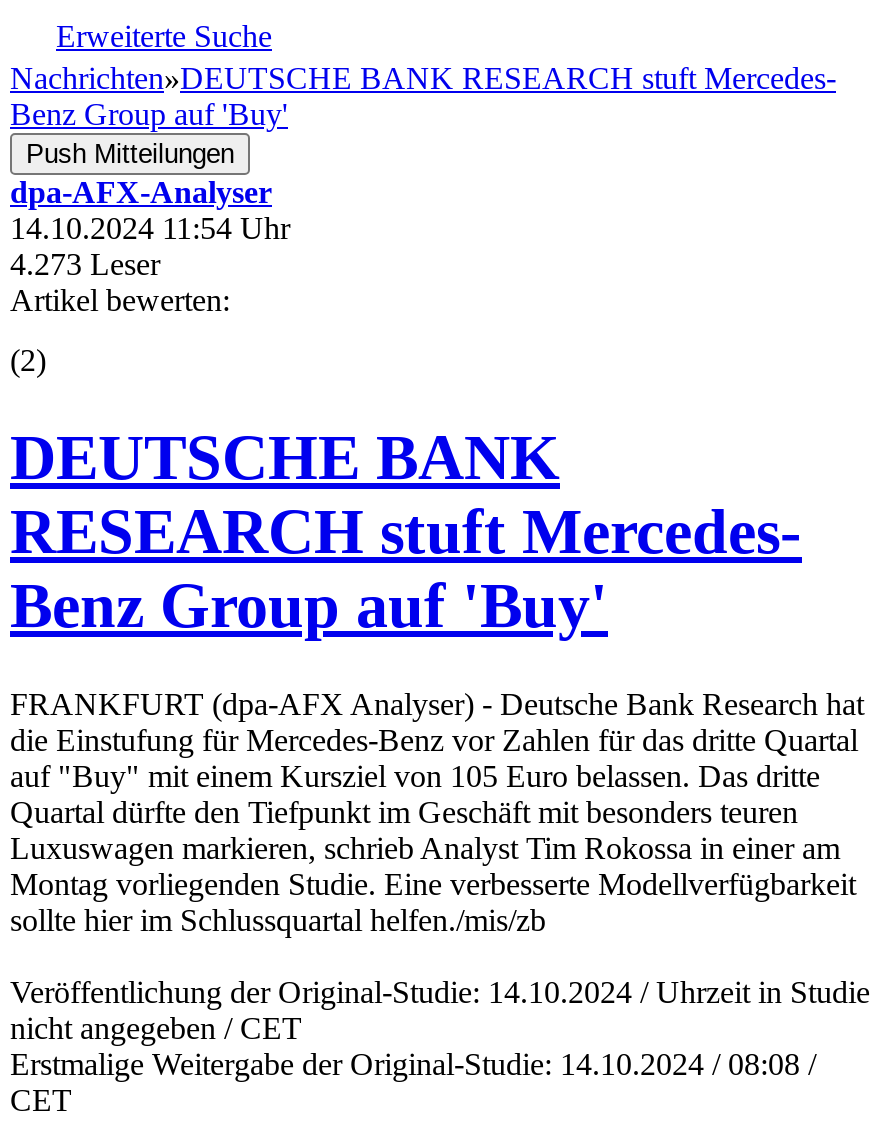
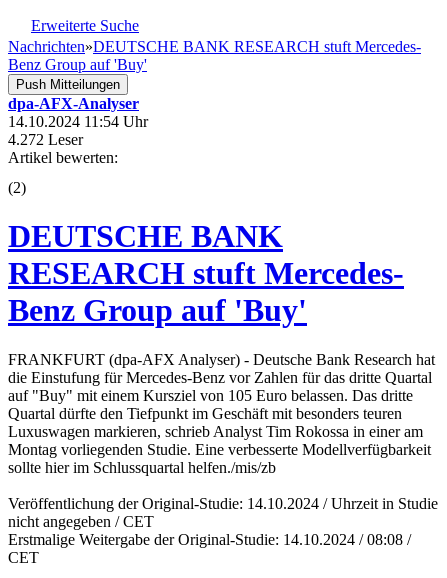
[10,247,160,281] 4.273 Leser -> [8,131,83,148] 4.272 Leser

